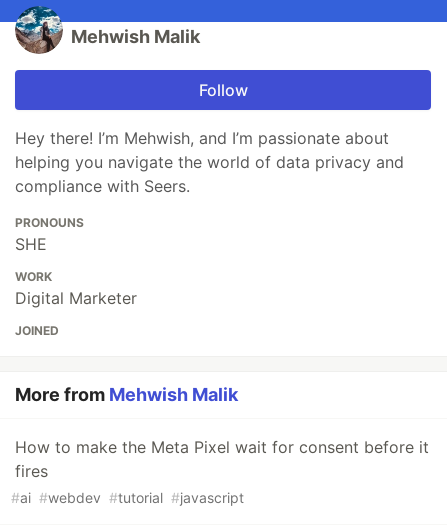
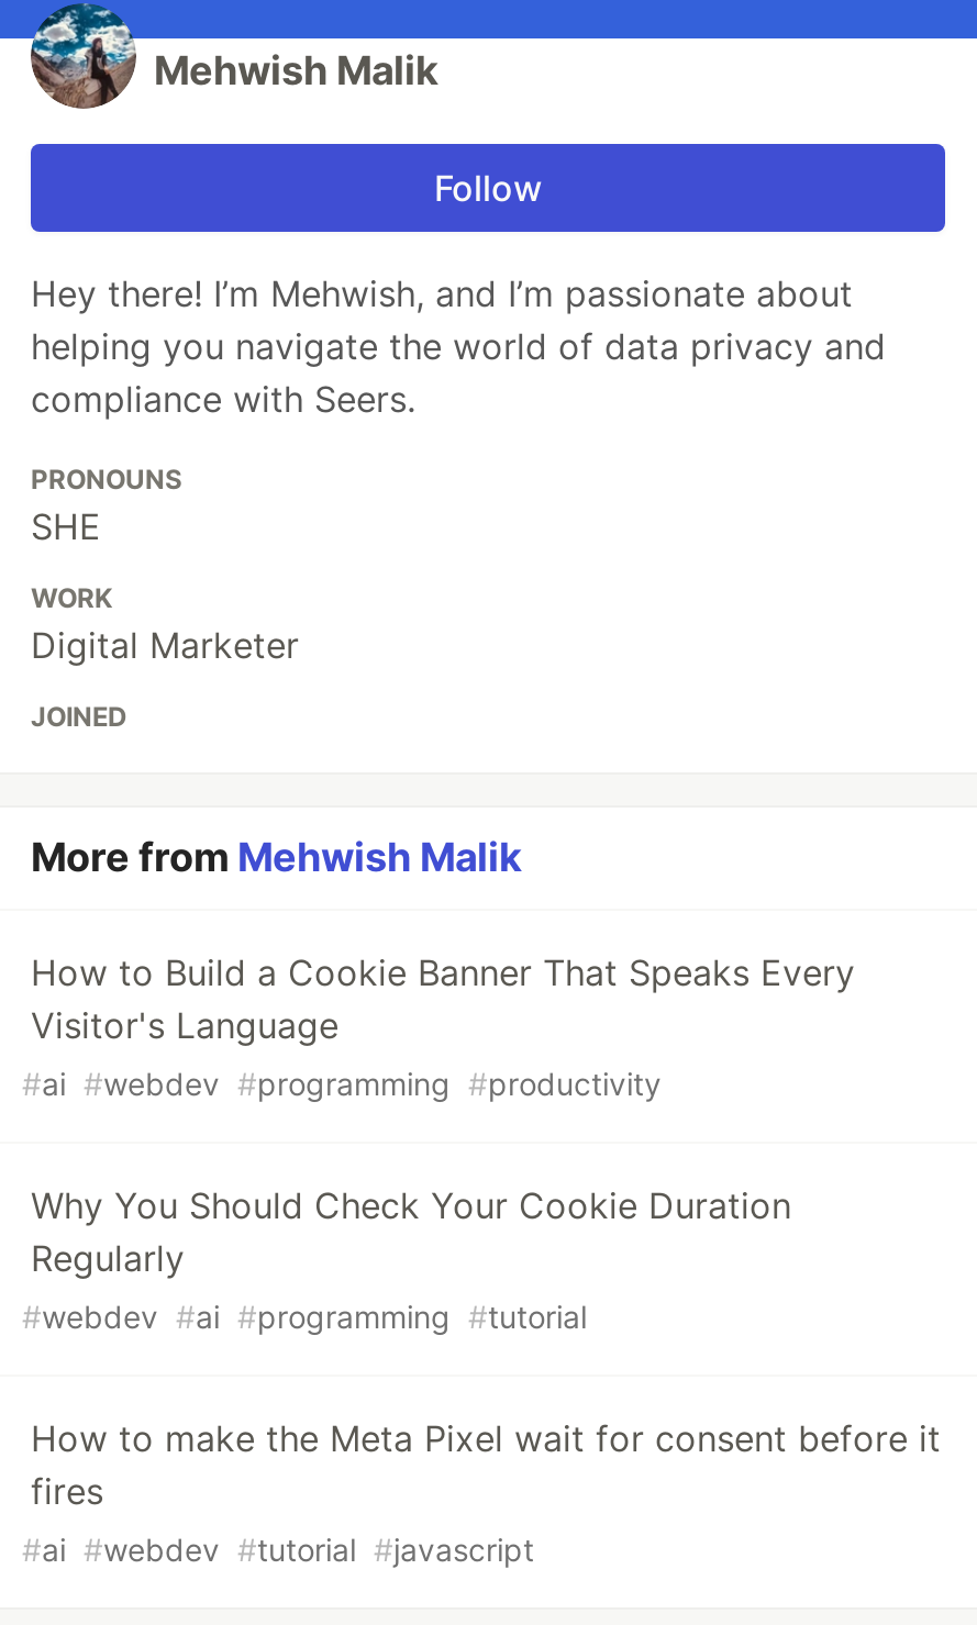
none -> [22,951,855,1336] How to Build a Cookie Banner That Speaks Every | Visitor's Language | #ai #webdev #programming #productivity | Why You Should Check Your Cookie Duration | Regularly | #webdev #ai #programming #tutorial

